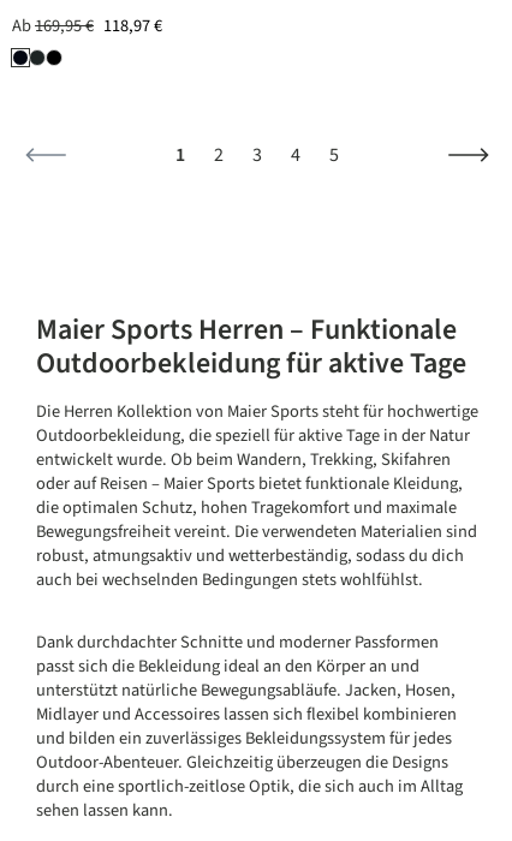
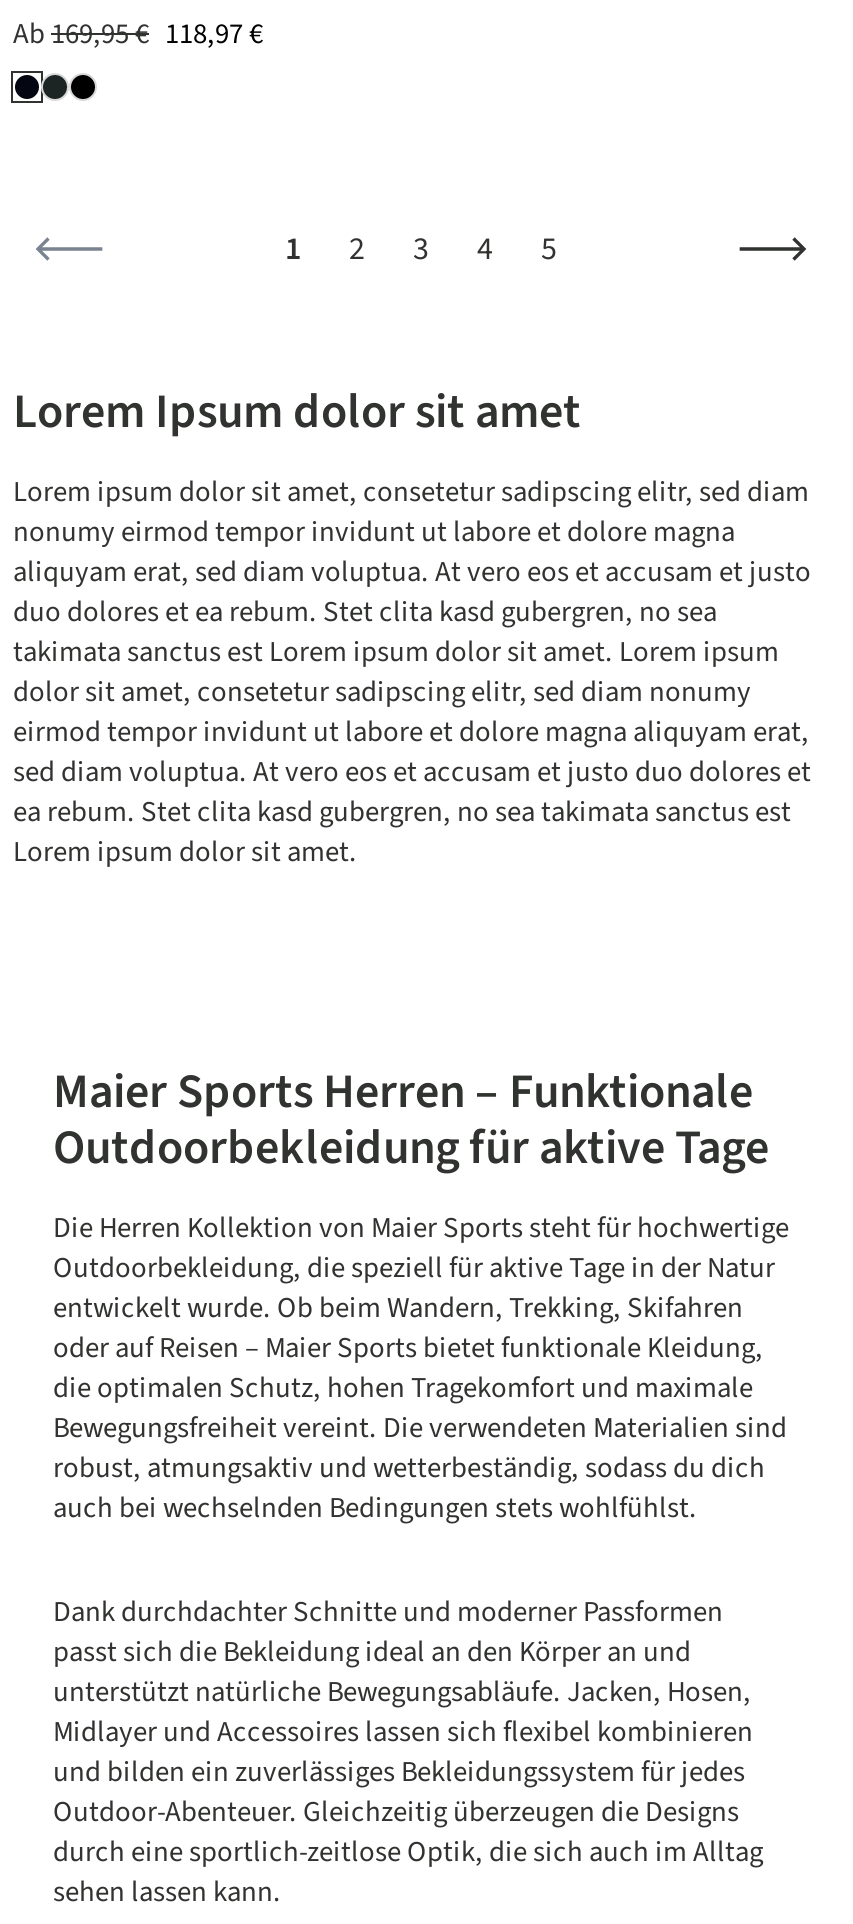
none -> [13,376,811,872] Lorem Ipsum dolor sit amet | Lorem ipsum dolor sit amet, consetetur sadipscing elitr, sed diam | nonumy eirmod tempor invidunt ut labore et dolore magna | aliquyam erat, sed diam voluptua. At vero eos et accusam et justo | duo dolores et ea rebum. Stet clita kasd gubergren, no sea | takimata sanctus est Lorem ipsum dolor sit amet. Lorem ipsum | dolor sit amet, consetetur sadipscing elitr, sed diam nonumy | eirmod tempor invidunt ut labore et dolore magna aliquyam erat, | sed diam voluptua. At vero eos et accusam et justo duo dolores et | ea rebum. Stet clita kasd gubergren, no sea takimata sanctus est | Lorem ipsum dolor sit amet.

